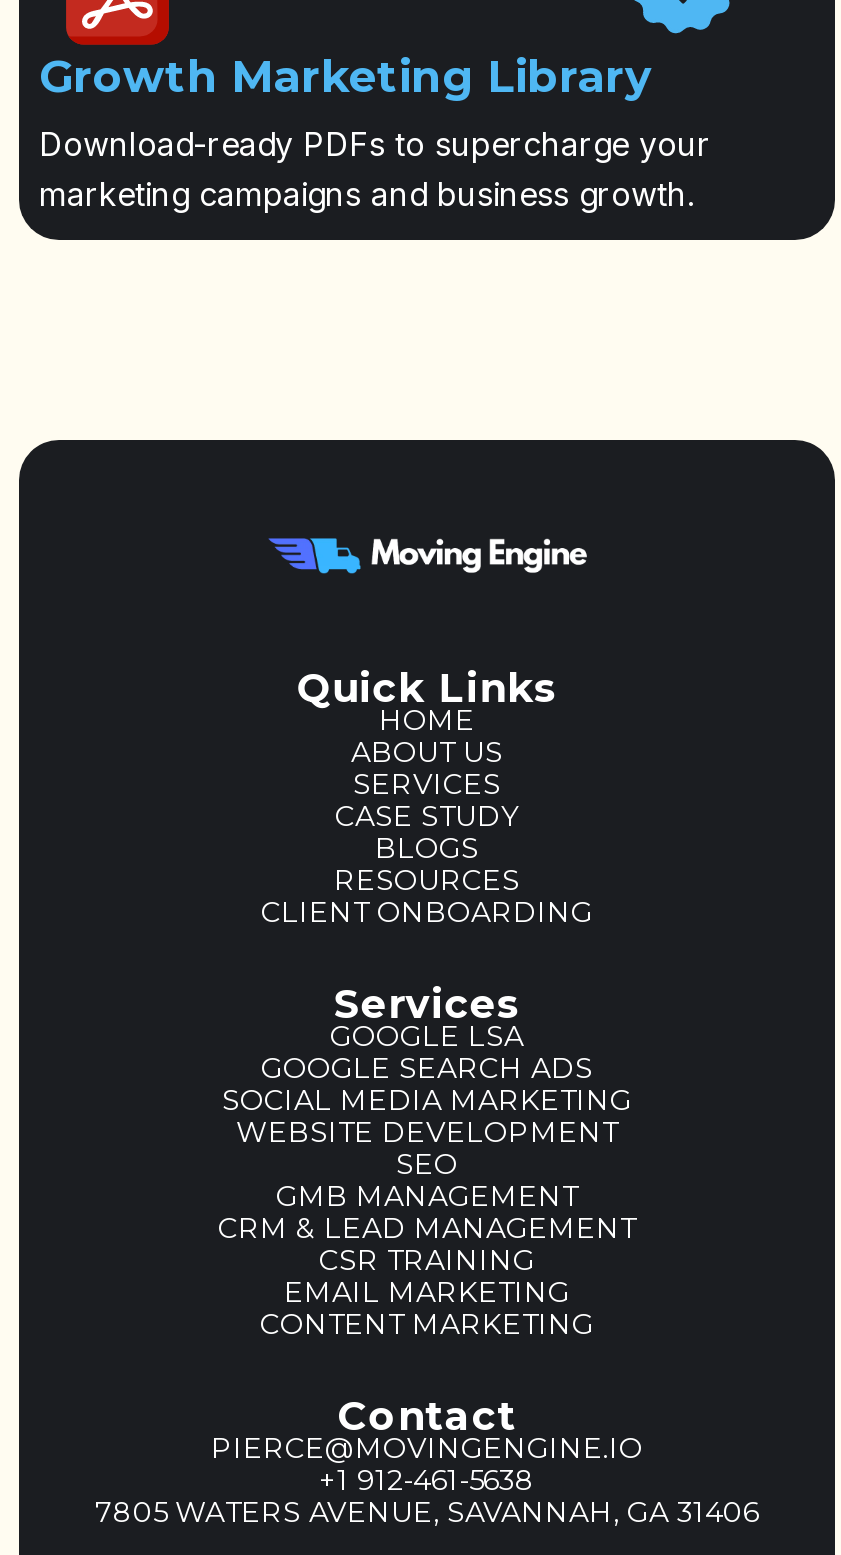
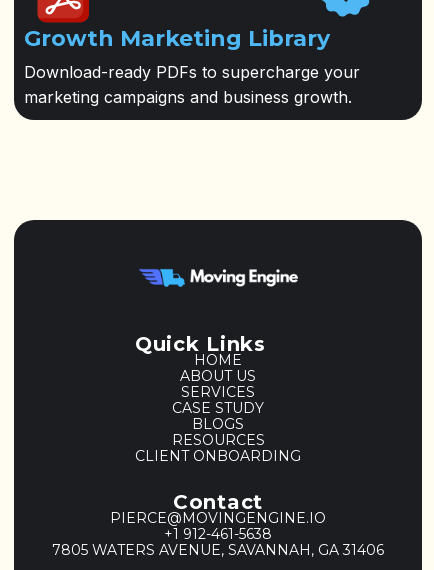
[218,981,636,1343] Services | GOOGLE LSA | GOOGLE SEARCH ADS | SOCIAL MEDIA MARKETING | WEBSITE DEVELOPMENT | SEO | GMB MANAGEMENT | CRM & LEAD MANAGEMENT | CSR TRAINING | EMAIL MARKETING | CONTENT MARKETING -> none

